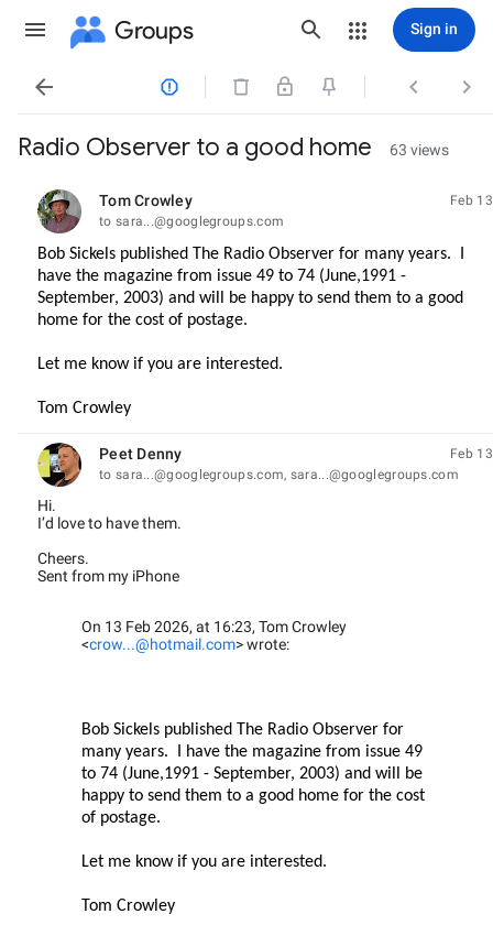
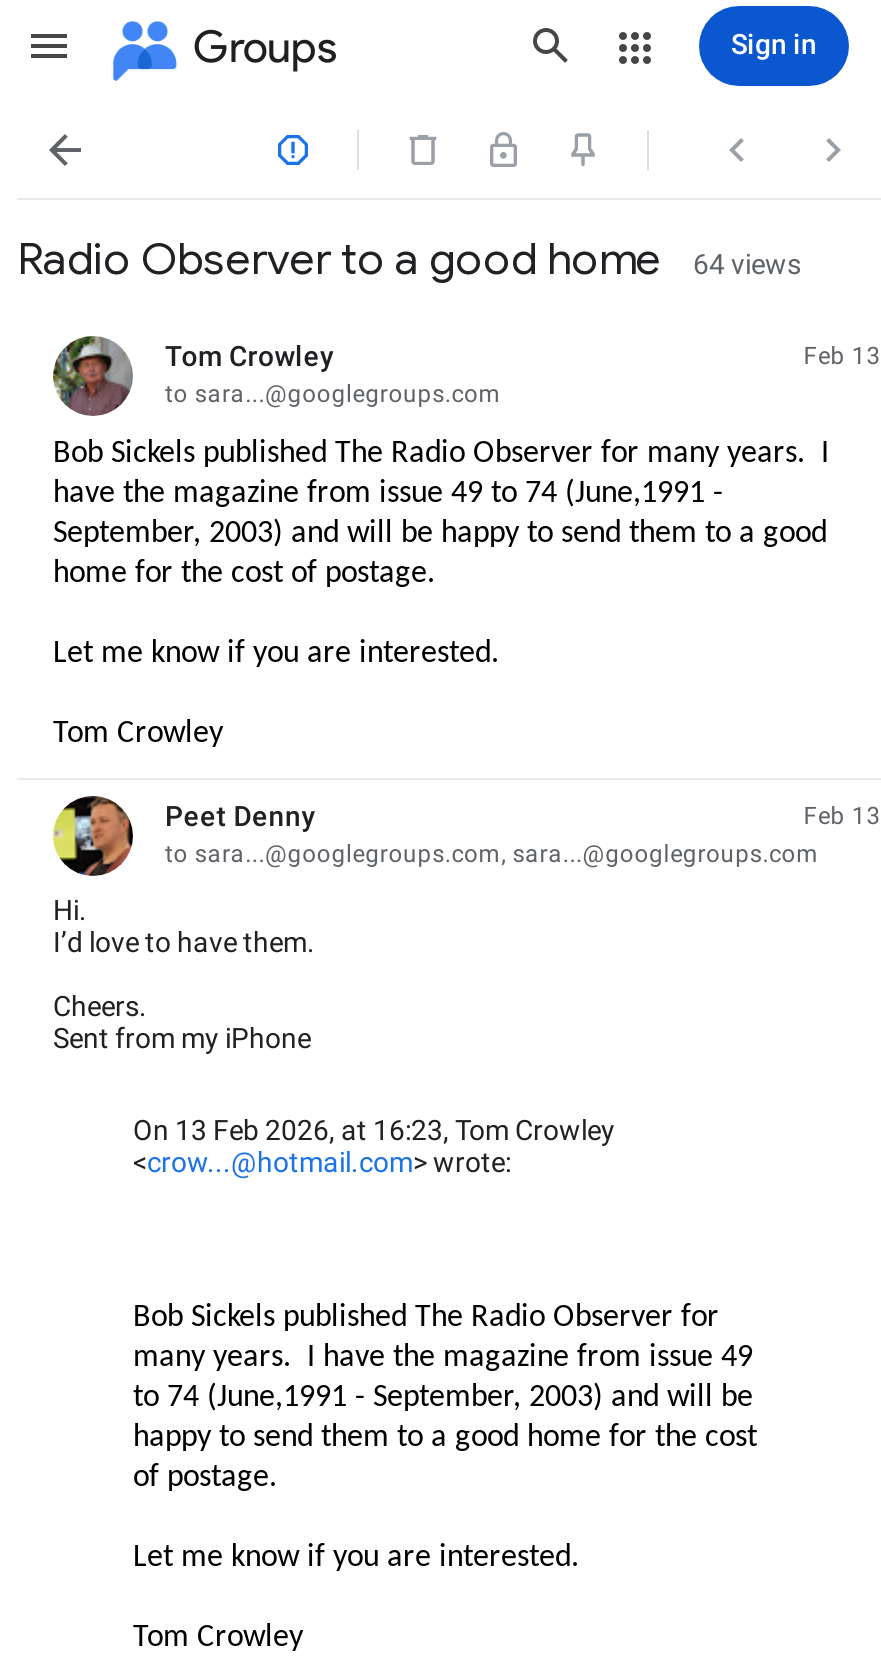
[18,132,449,162] Radio Observer to a good home 63 views -> [17,232,801,286] Radio Observer to a good home 64 views

